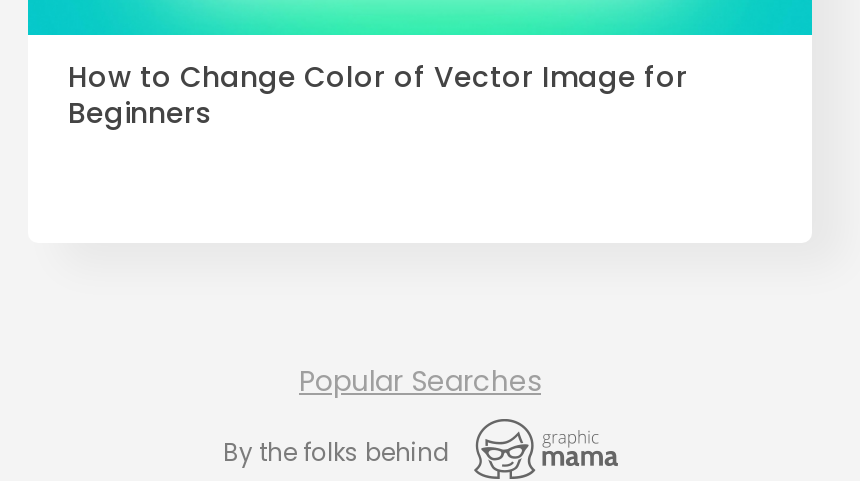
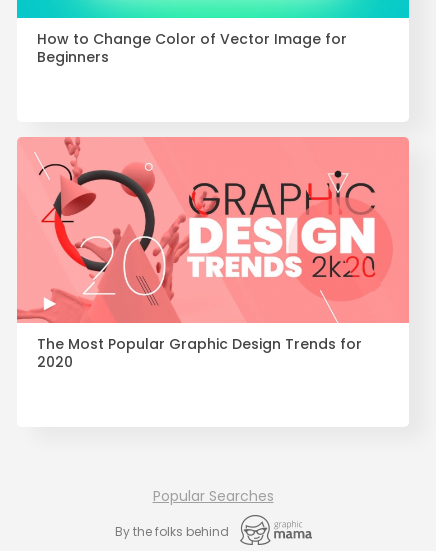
none -> [16,136,409,372] [image] | The Most Popular Graphic Design Trends for | 2020

